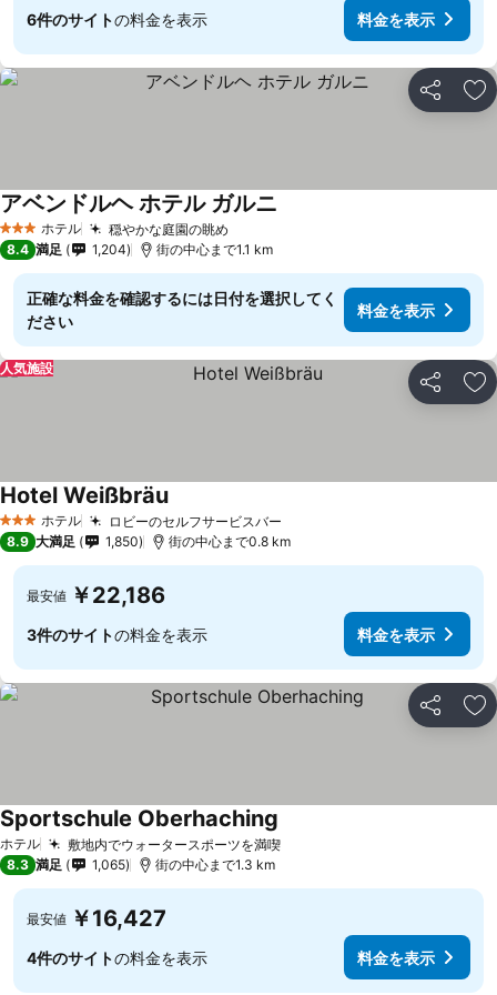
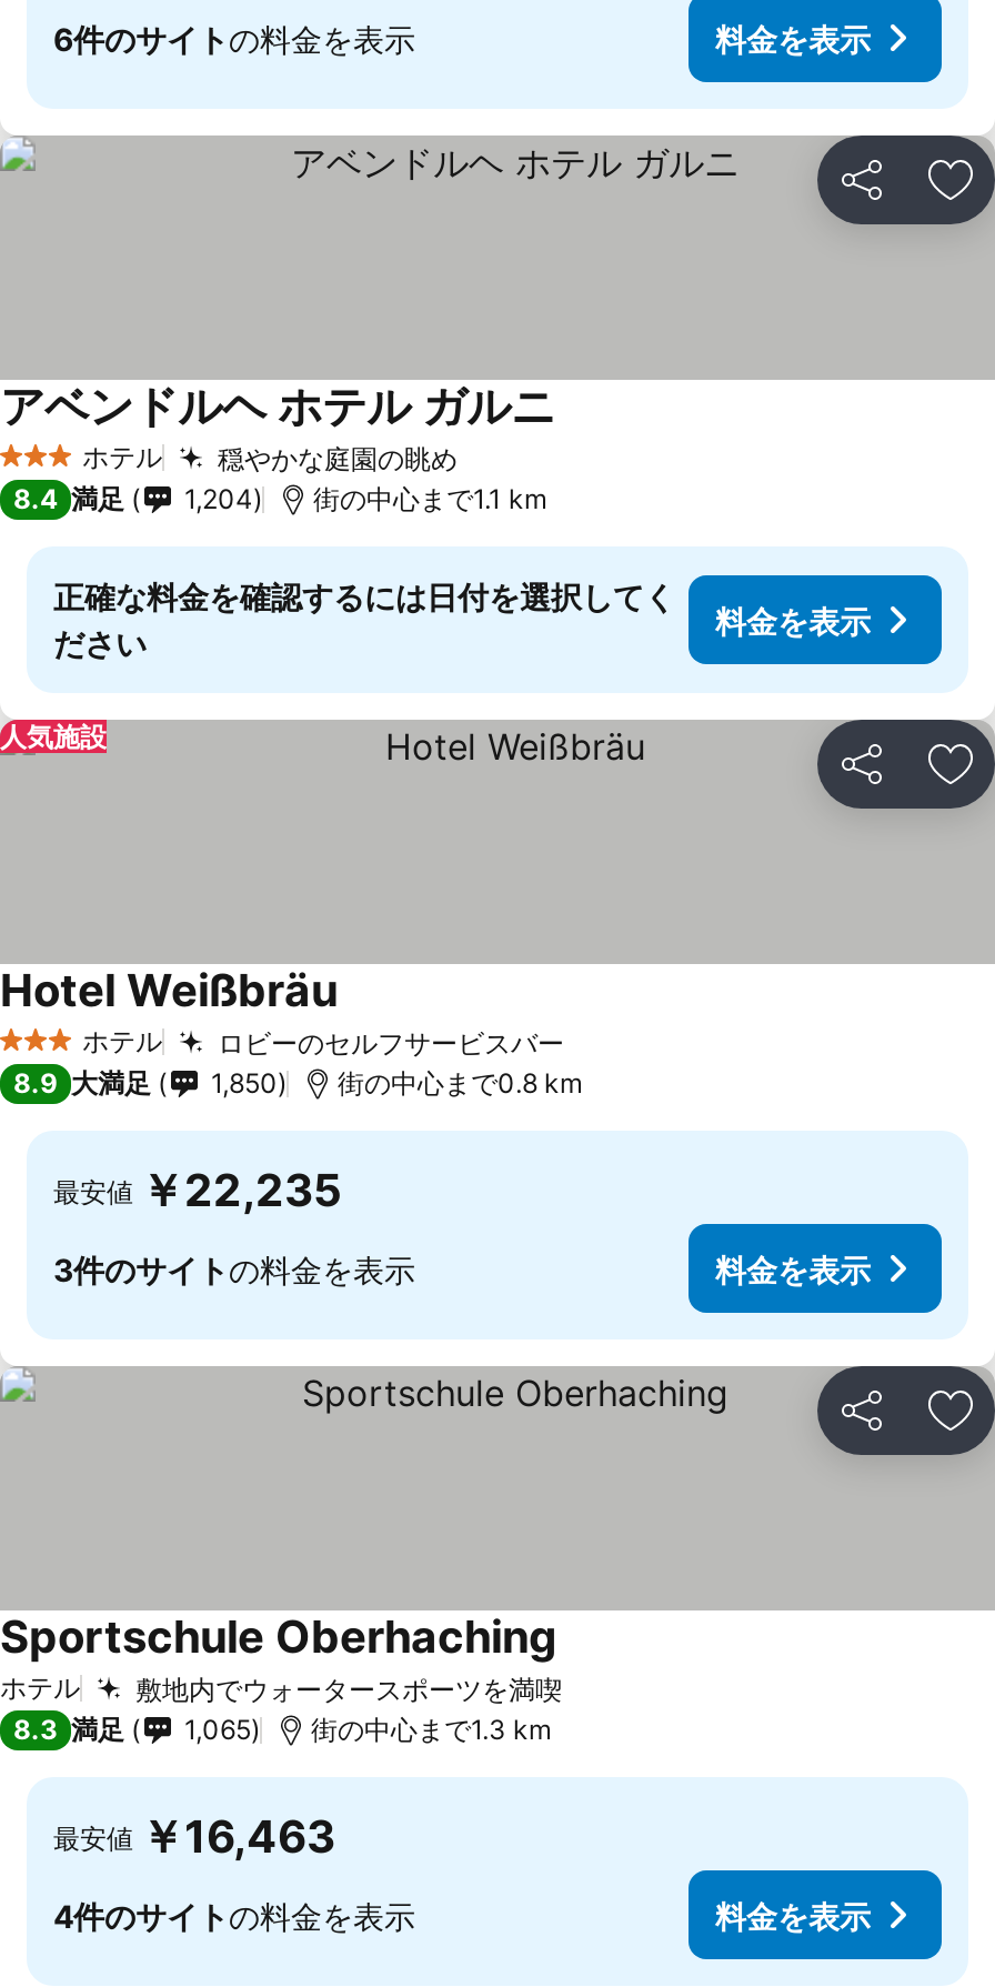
[27,582,165,609] 最安値 ￥22,186 -> [53,1164,342,1217] 最安値 ￥22,235
[27,905,166,932] 最安値 ￥16,427 -> [53,1810,335,1864] 最安値 ￥16,463

